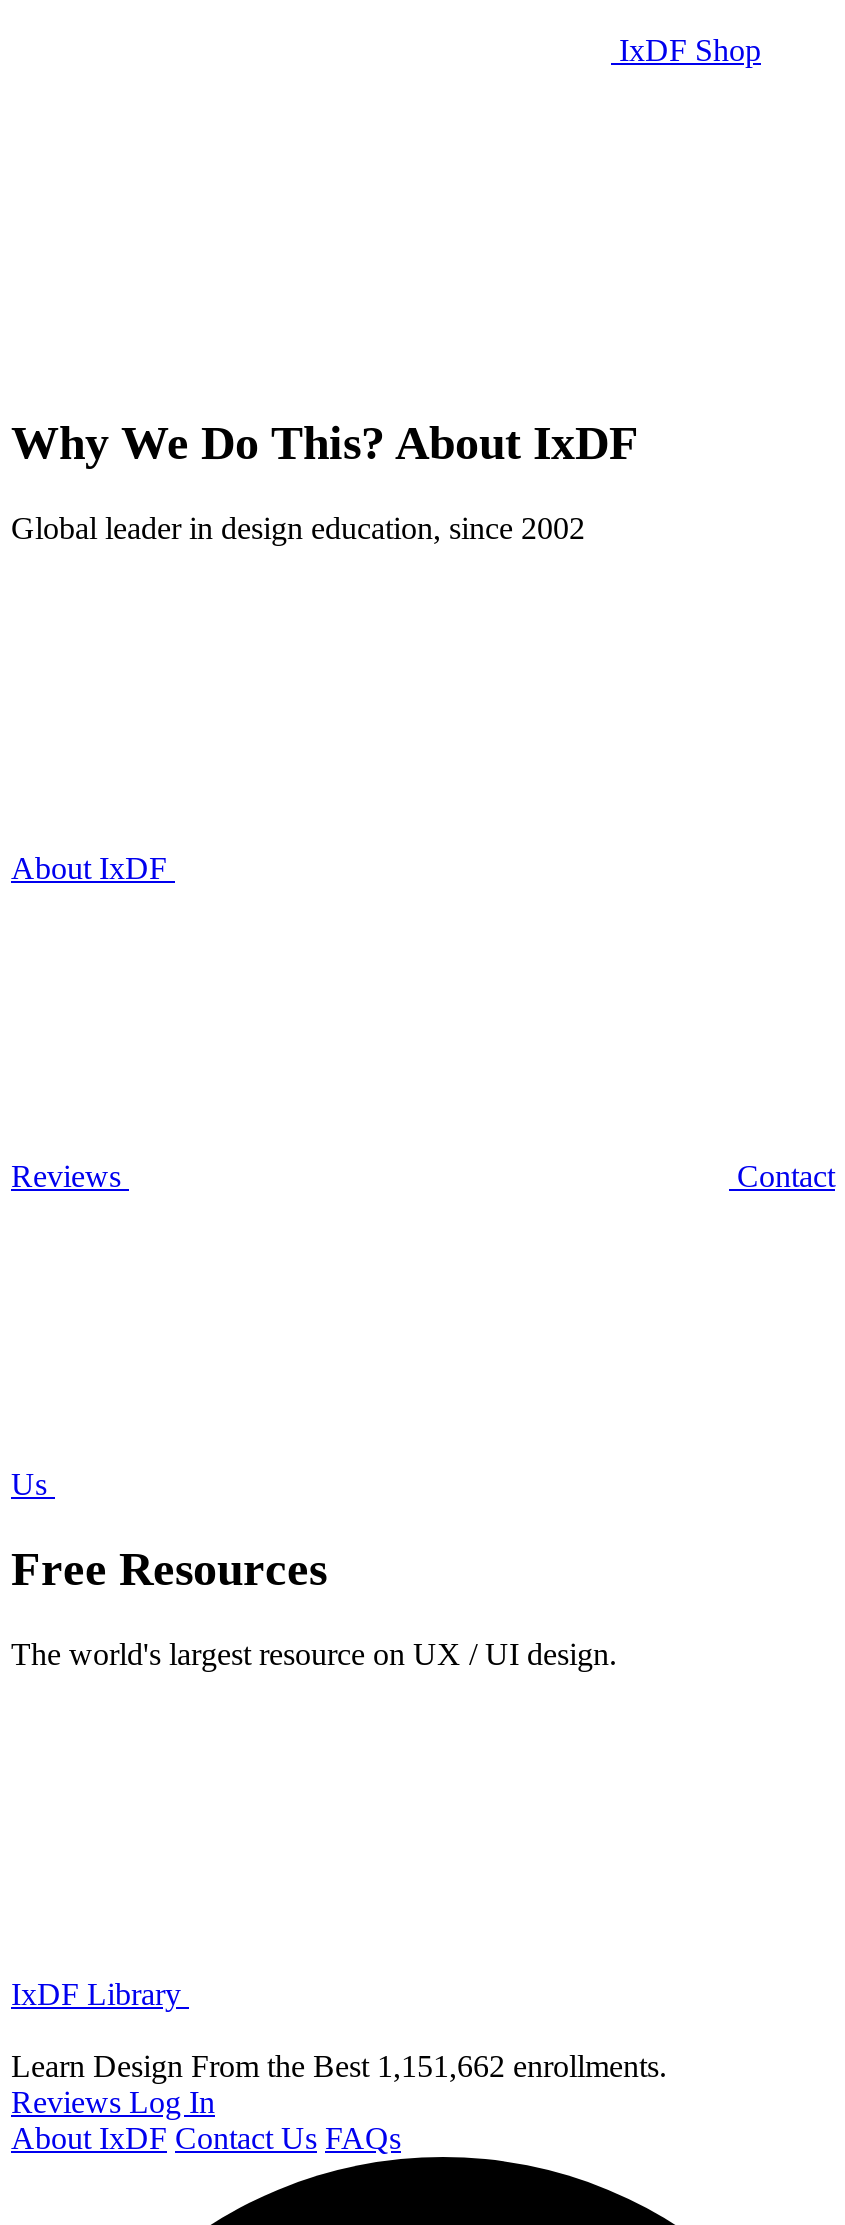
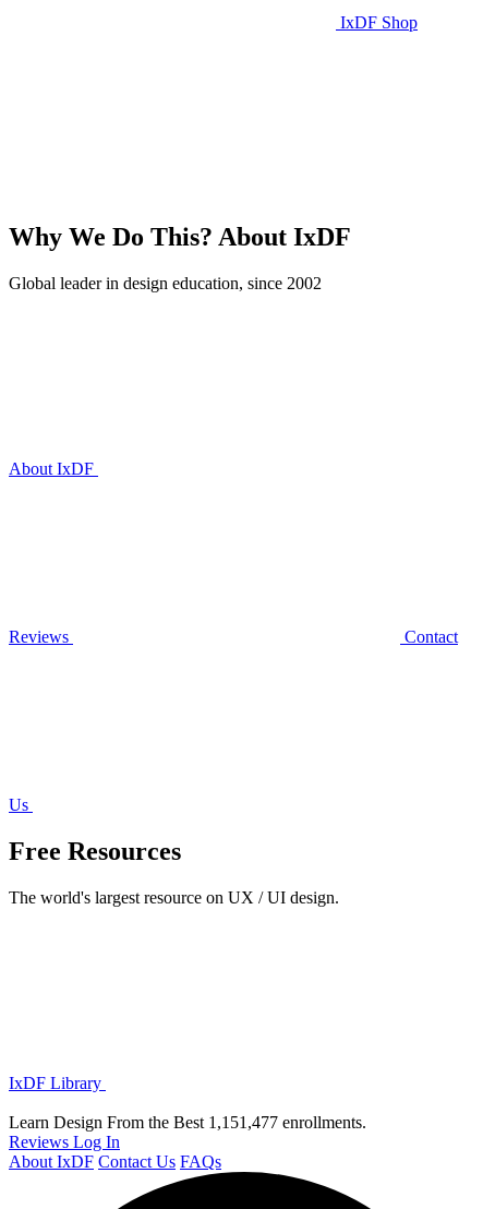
[11,2048,667,2082] Learn Design From the Best 1,151,662 enrollments. -> [9,1113,366,1131] Learn Design From the Best 1,151,477 enrollments.

